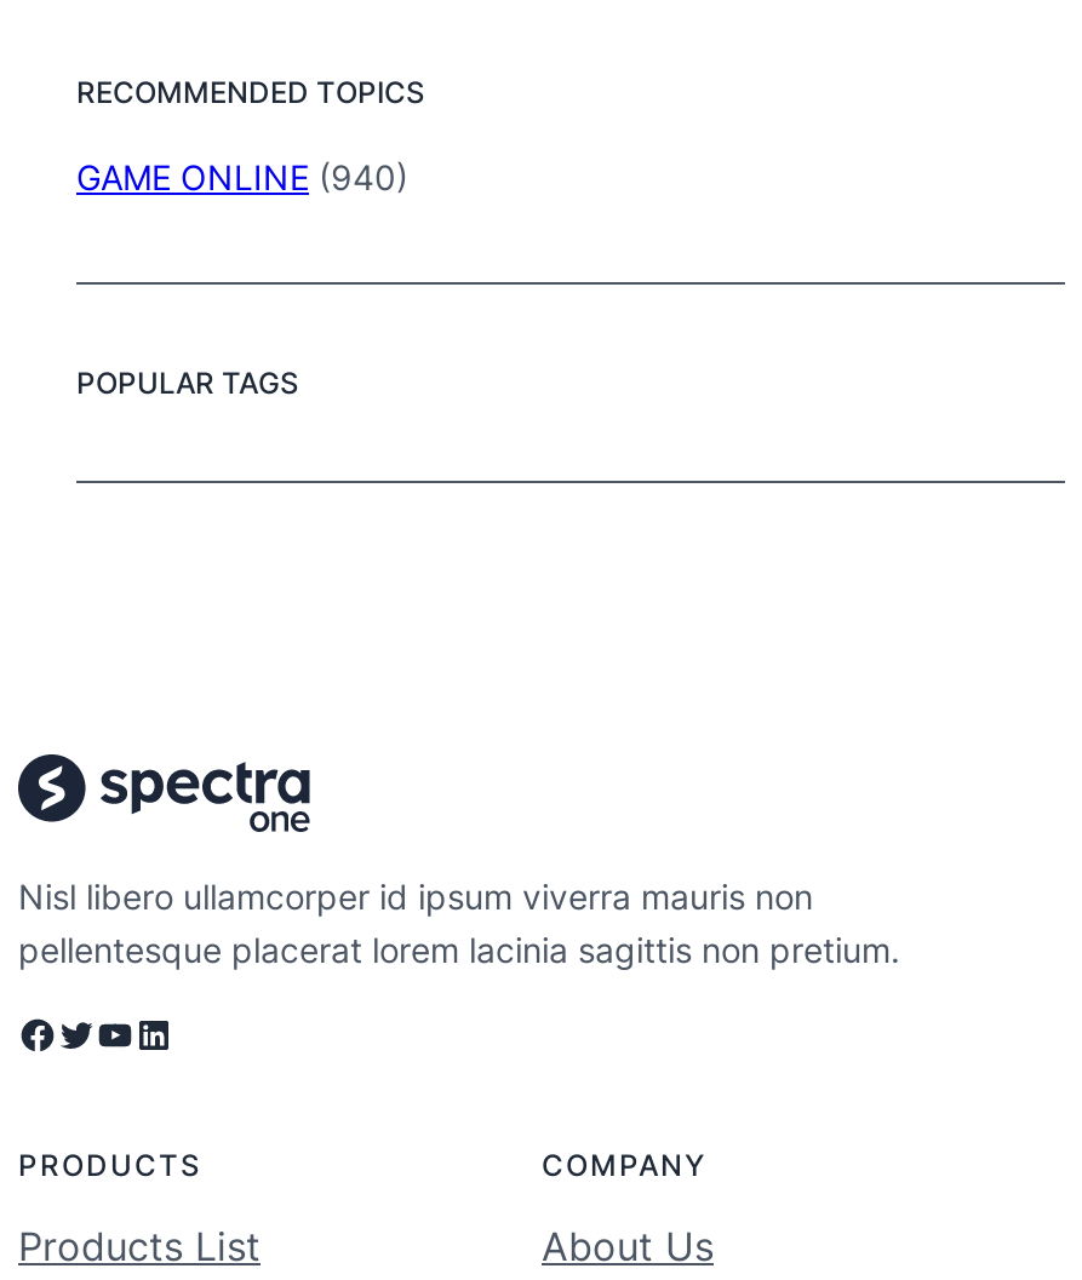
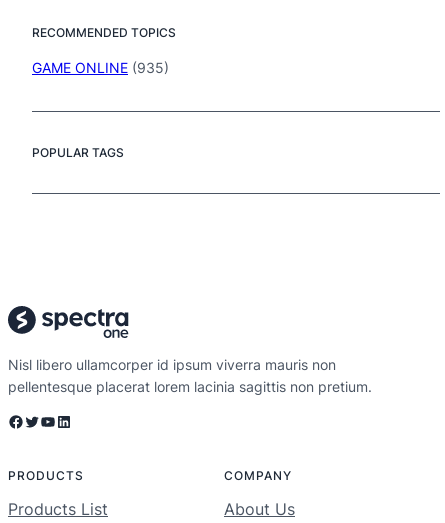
[76,156,408,197] GAME ONLINE (940) -> [32,59,169,76] GAME ONLINE (935)

